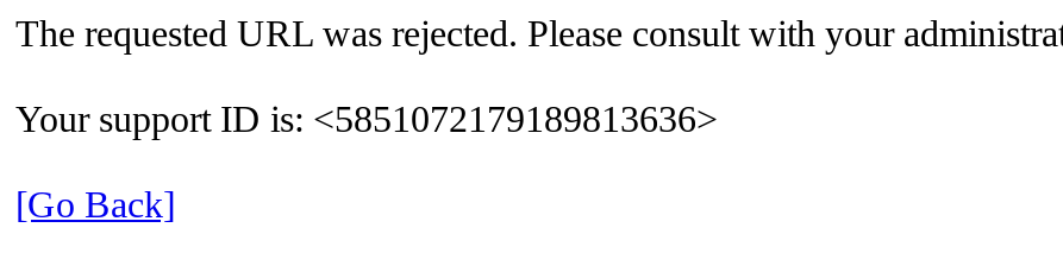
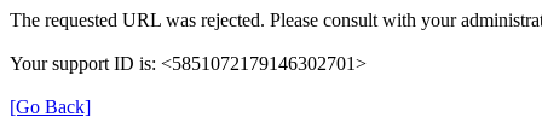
[15,99,718,139] Your support ID is: <5851072179189813636> -> [10,53,367,74] Your support ID is: <5851072179146302701>

